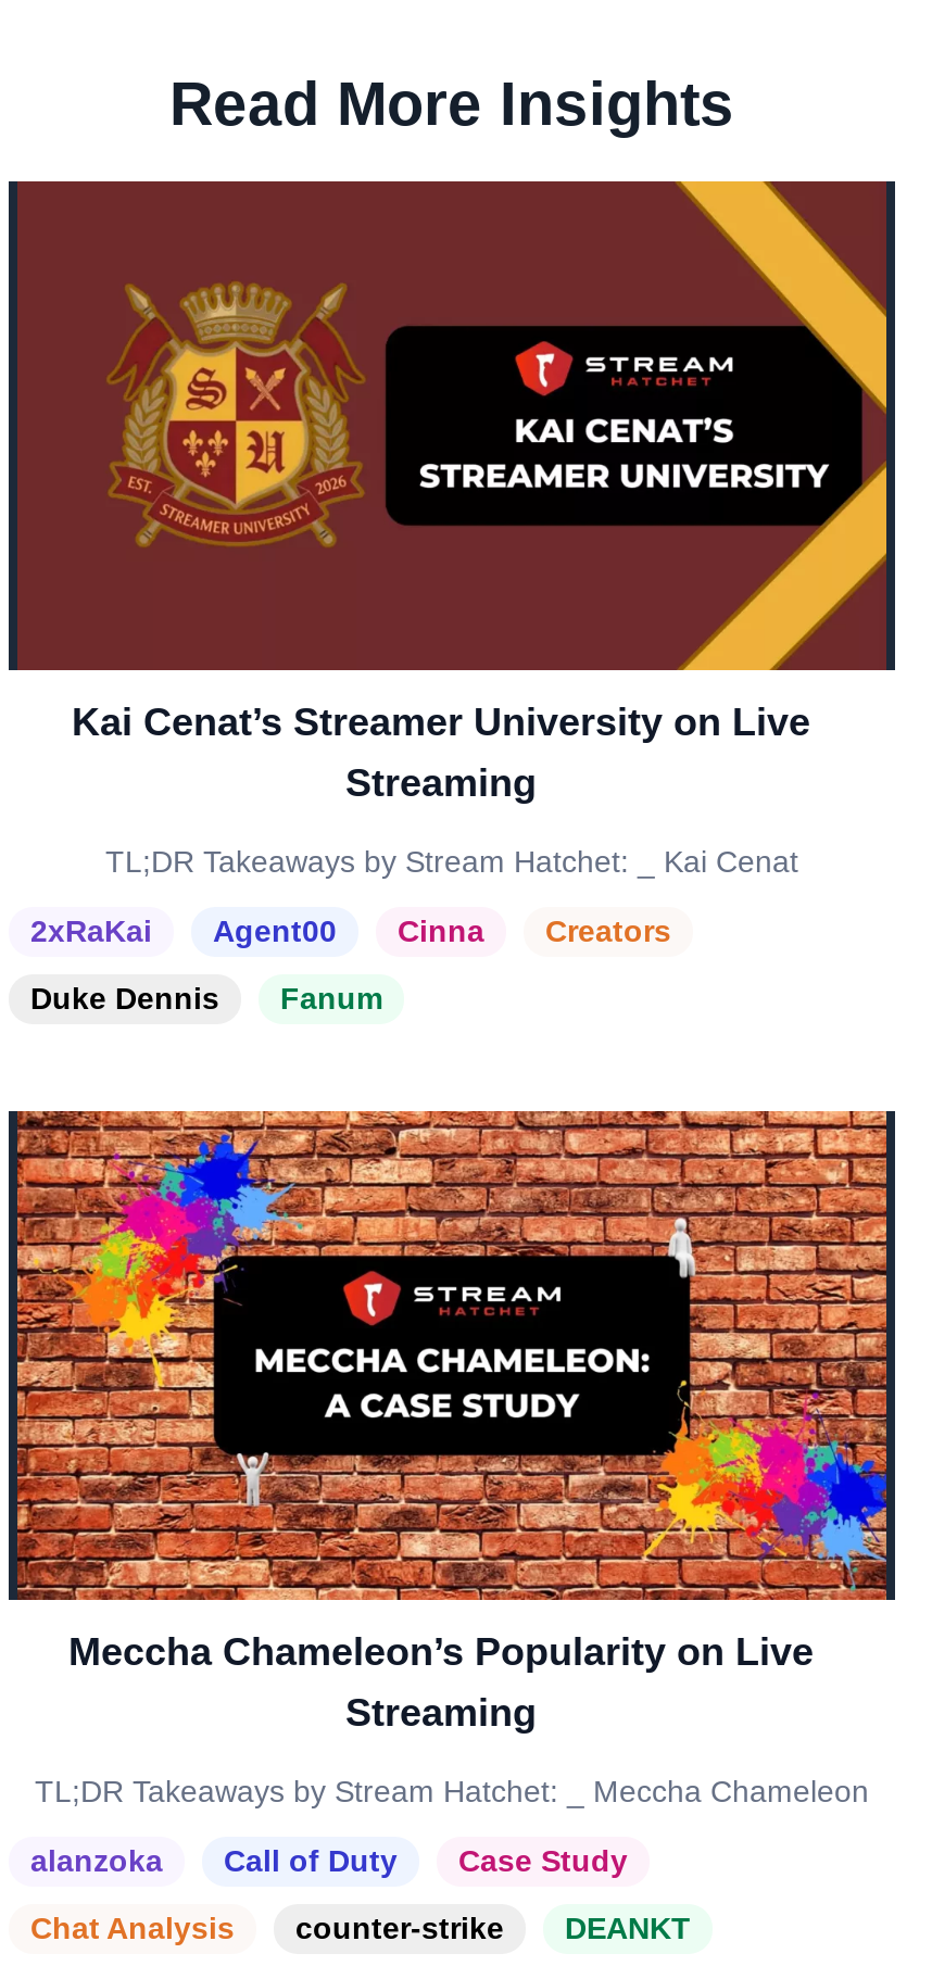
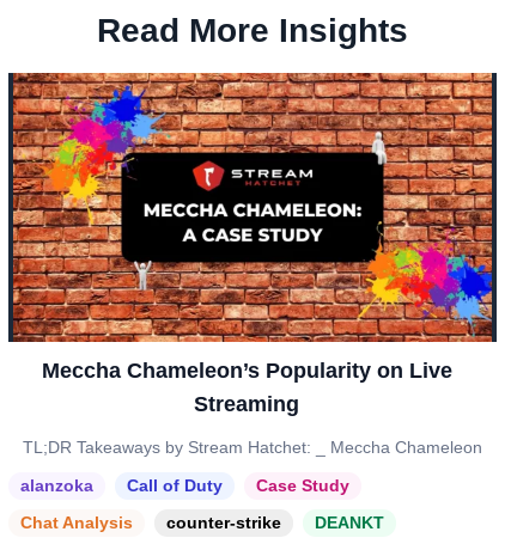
[17,179,889,1016] [image] | Kai Cenat’s Streamer University on Live | Streaming | TL;DR Takeaways by Stream Hatchet: _ Kai Cenat | 2xRaKai | Agent00 | Cinna | Creators | Duke Dennis | Fanum -> none

